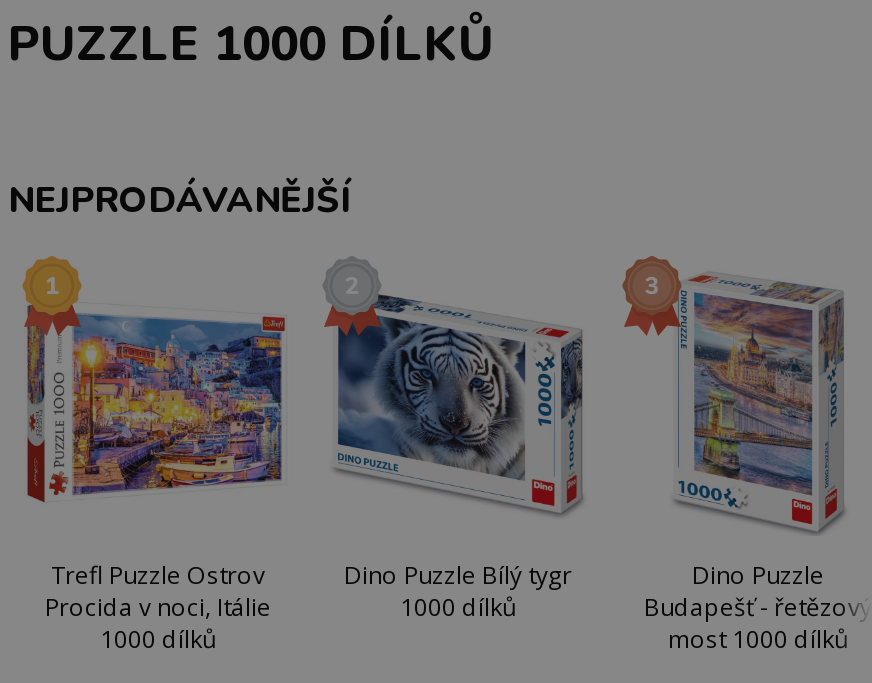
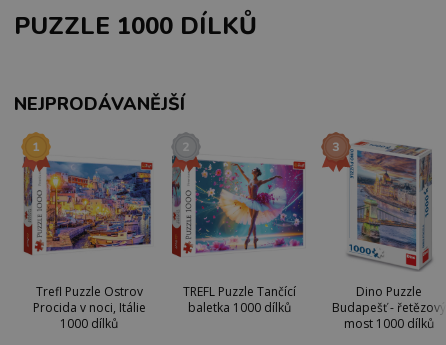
[324,294,590,625] [image] | Dino Puzzle Bílý tygr | 1000 dílků -> [171,151,306,316] [image] | TREFL Puzzle Tančící | baletka 1000 dílků

